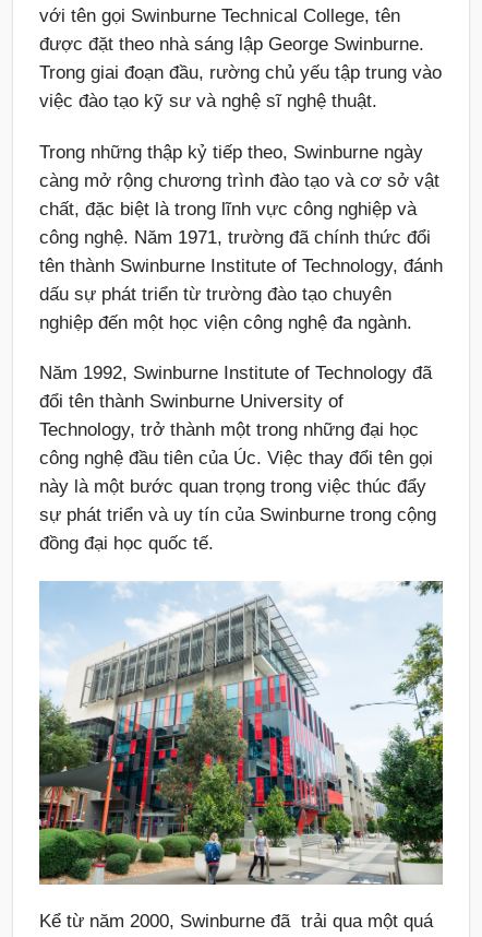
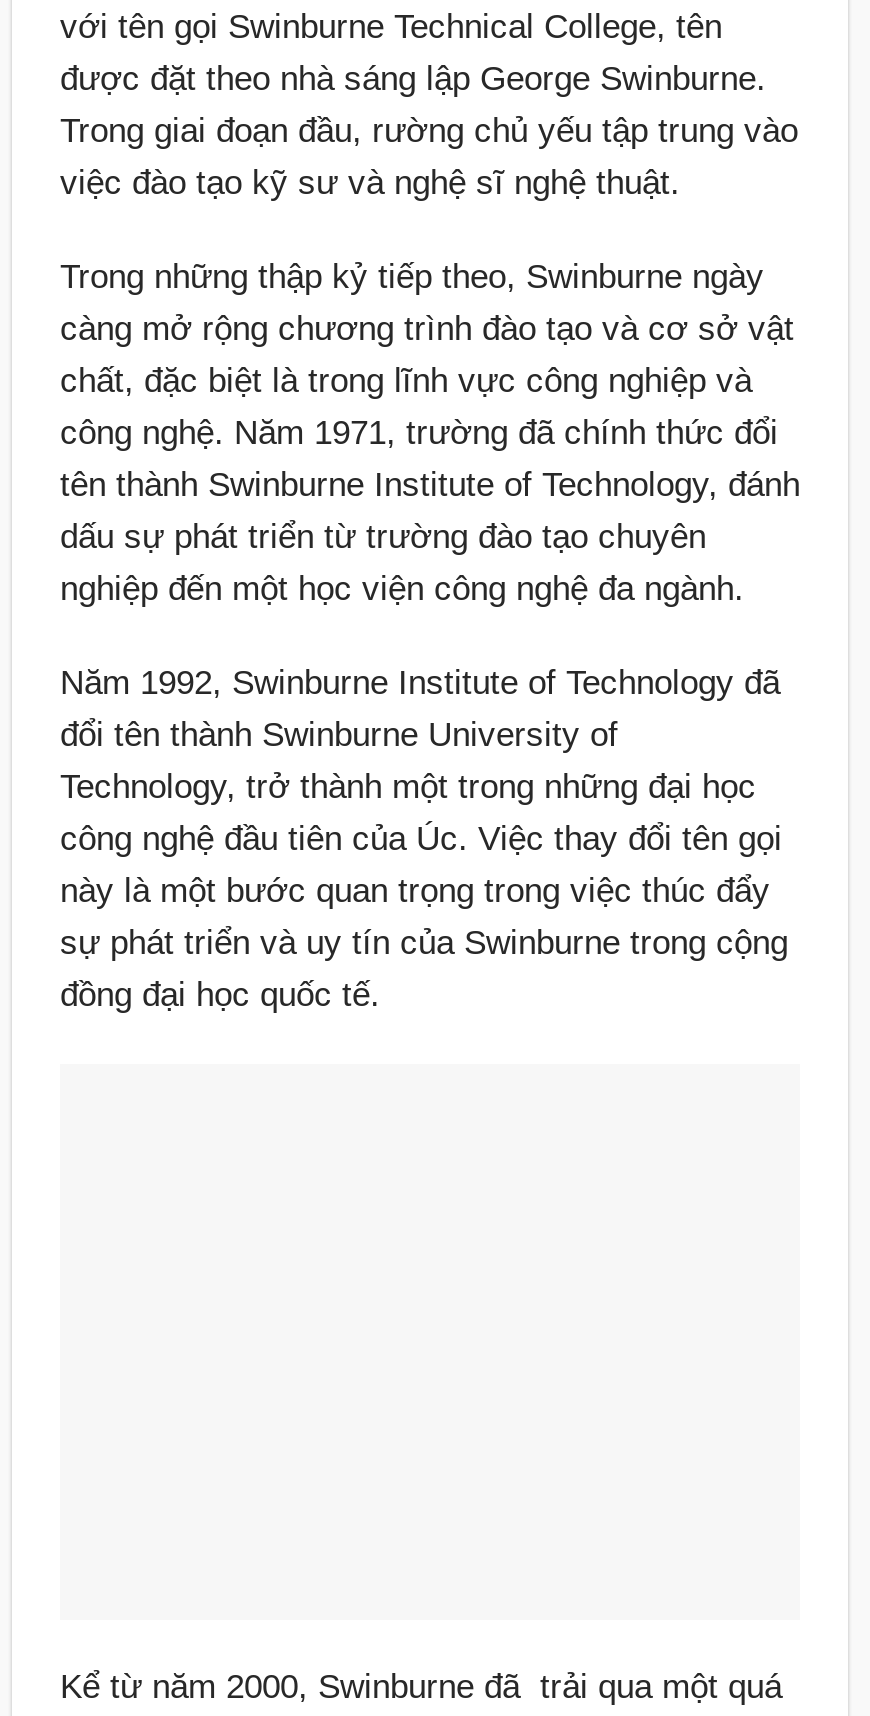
[38,580,444,886] [image] -> none

